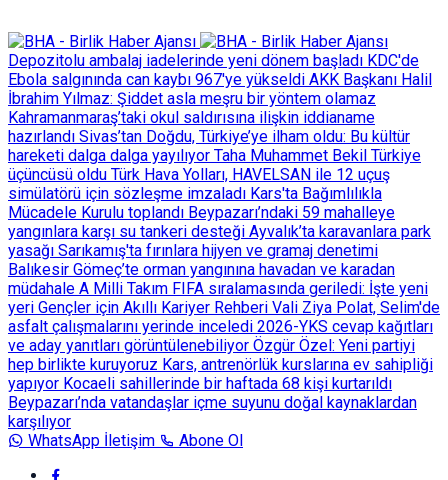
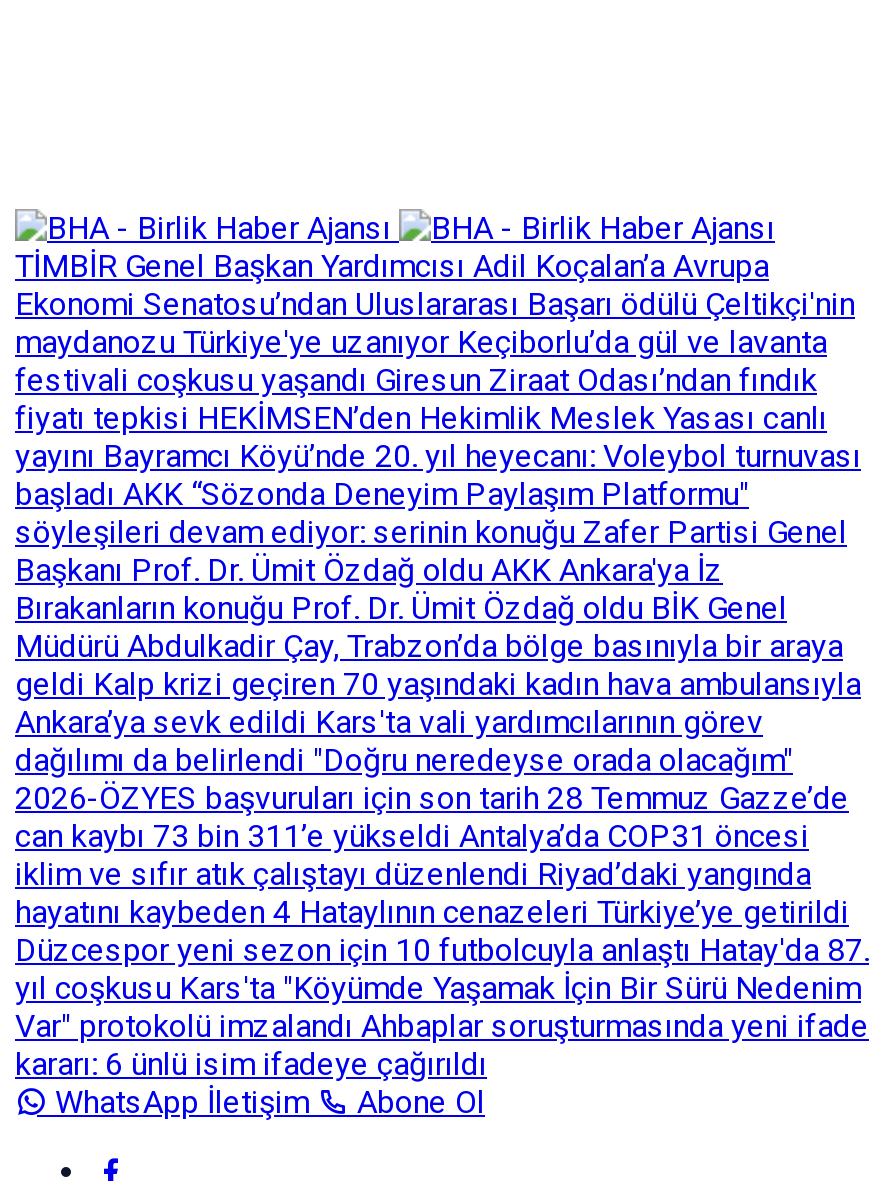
[8,51,440,431] Depozitolu ambalaj iadelerinde yeni dönem başladı KDC'de | Ebola salgınında can kaybı 967'ye yükseldi AKK Başkanı Halil | İbrahim Yılmaz: Şiddet asla meşru bir yöntem olamaz | Kahramanmaraş’taki okul saldırısına ilişkin iddianame | hazırlandı Sivas’tan Doğdu, Türkiye’ye ilham oldu: Bu kültür | hareketi dalga dalga yayılıyor Taha Muhammet Bekil Türkiye | üçüncüsü oldu Türk Hava Yolları, HAVELSAN ile 12 uçuş | simülatörü için sözleşme imzaladı Kars'ta Bağımlılıkla | Mücadele Kurulu toplandı Beypazarı’ndaki 59 mahalleye | yangınlara karşı su tankeri desteği Ayvalık’ta karavanlara park | yasağı Sarıkamış'ta fırınlara hijyen ve gramaj denetimi | Balıkesir Gömeç’te orman yangınına havadan ve karadan | müdahale A Milli Takım FIFA sıralamasında geriledi: İşte yeni | yeri Gençler için Akıllı Kariyer Rehberi Vali Ziya Polat, Selim'de | asfalt çalışmalarını yerinde inceledi 2026-YKS cevap kağıtları | ve aday yanıtları görüntülenebiliyor Özgür Özel: Yeni partiyi | hep birlikte kuruyoruz Kars, antrenörlük kurslarına ev sahipliği | yapıyor Kocaeli sahillerinde bir haftada 68 kişi kurtarıldı | Beypazarı’nda vatandaşlar içme suyunu doğal kaynaklardan | karşılıyor -> [15,247,869,1083] TİMBİR Genel Başkan Yardımcısı Adil Koçalan’a Avrupa | Ekonomi Senatosu’ndan Uluslararası Başarı ödülü Çeltikçi'nin | maydanozu Türkiye'ye uzanıyor Keçiborlu’da gül ve lavanta | festivali coşkusu yaşandı Giresun Ziraat Odası’ndan fındık | fiyatı tepkisi HEKİMSEN’den Hekimlik Meslek Yasası canlı | yayını Bayramcı Köyü’nde 20. yıl heyecanı: Voleybol turnuvası | başladı AKK “Sözonda Deneyim Paylaşım Platformu" | söyleşileri devam ediyor: serinin konuğu Zafer Partisi Genel | Başkanı Prof. Dr. Ümit Özdağ oldu AKK Ankara'ya İz | Bırakanların konuğu Prof. Dr. Ümit Özdağ oldu BİK Genel | Müdürü Abdulkadir Çay, Trabzon’da bölge basınıyla bir araya | geldi Kalp krizi geçiren 70 yaşındaki kadın hava ambulansıyla | Ankara’ya sevk edildi Kars'ta vali yardımcılarının görev | dağılımı da belirlendi "Doğru neredeyse orada olacağım" | 2026-ÖZYES başvuruları için son tarih 28 Temmuz Gazze’de | can kaybı 73 bin 311’e yükseldi Antalya’da COP31 öncesi | iklim ve sıfır atık çalıştayı düzenlendi Riyad’daki yangında | hayatını kaybeden 4 Hataylının cenazeleri Türkiye’ye getirildi | Düzcespor yeni sezon için 10 futbolcuyla anlaştı Hatay'da 87. | yıl coşkusu Kars'ta "Köyümde Yaşamak İçin Bir Sürü Nedenim | Var" protokolü imzalandı Ahbaplar soruşturmasında yeni ifade | kararı: 6 ünlü isim ifadeye çağırıldı

